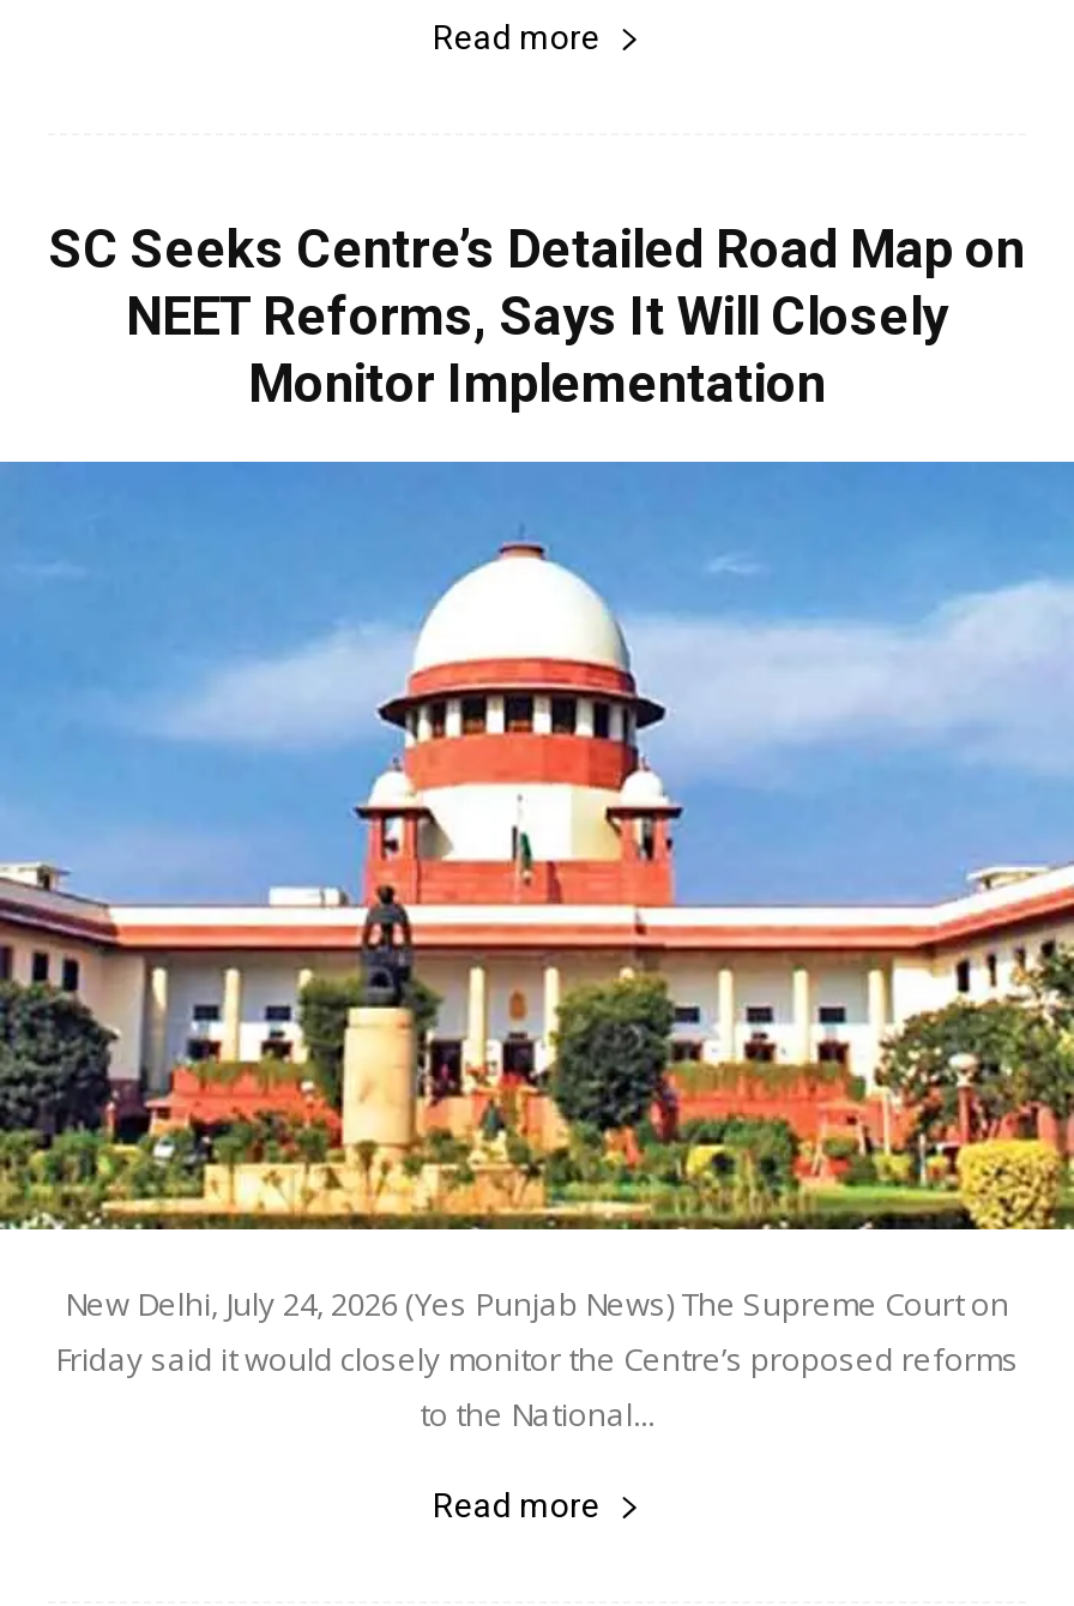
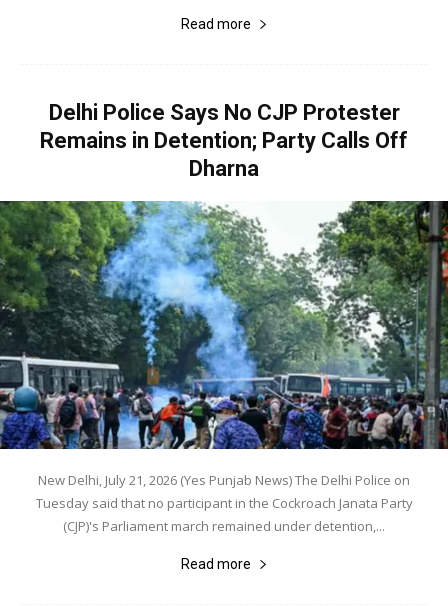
[49,220,1025,415] SC Seeks Centre’s Detailed Road Map on | NEET Reforms, Says It Will Closely | Monitor Implementation -> [40,100,408,181] Delhi Police Says No CJP Protester | Remains in Detention; Party Calls Off | Dharna
[7,461,1067,1437] [image] | New Delhi, July 24, 2026 (Yes Punjab News) The Supreme Court on | Friday said it would closely monitor the Centre’s proposed reforms | to the National... -> [3,200,445,535] [image] | New Delhi, July 21, 2026 (Yes Punjab News) The Delhi Police on | Tuesday said that no participant in the Cockroach Janata Party | (CJP)'s Parliament march remained under detention,...

